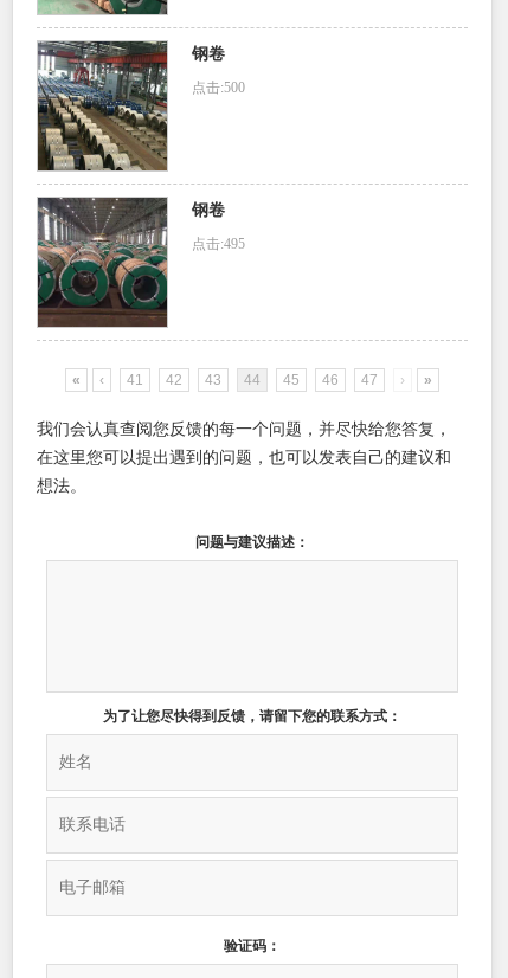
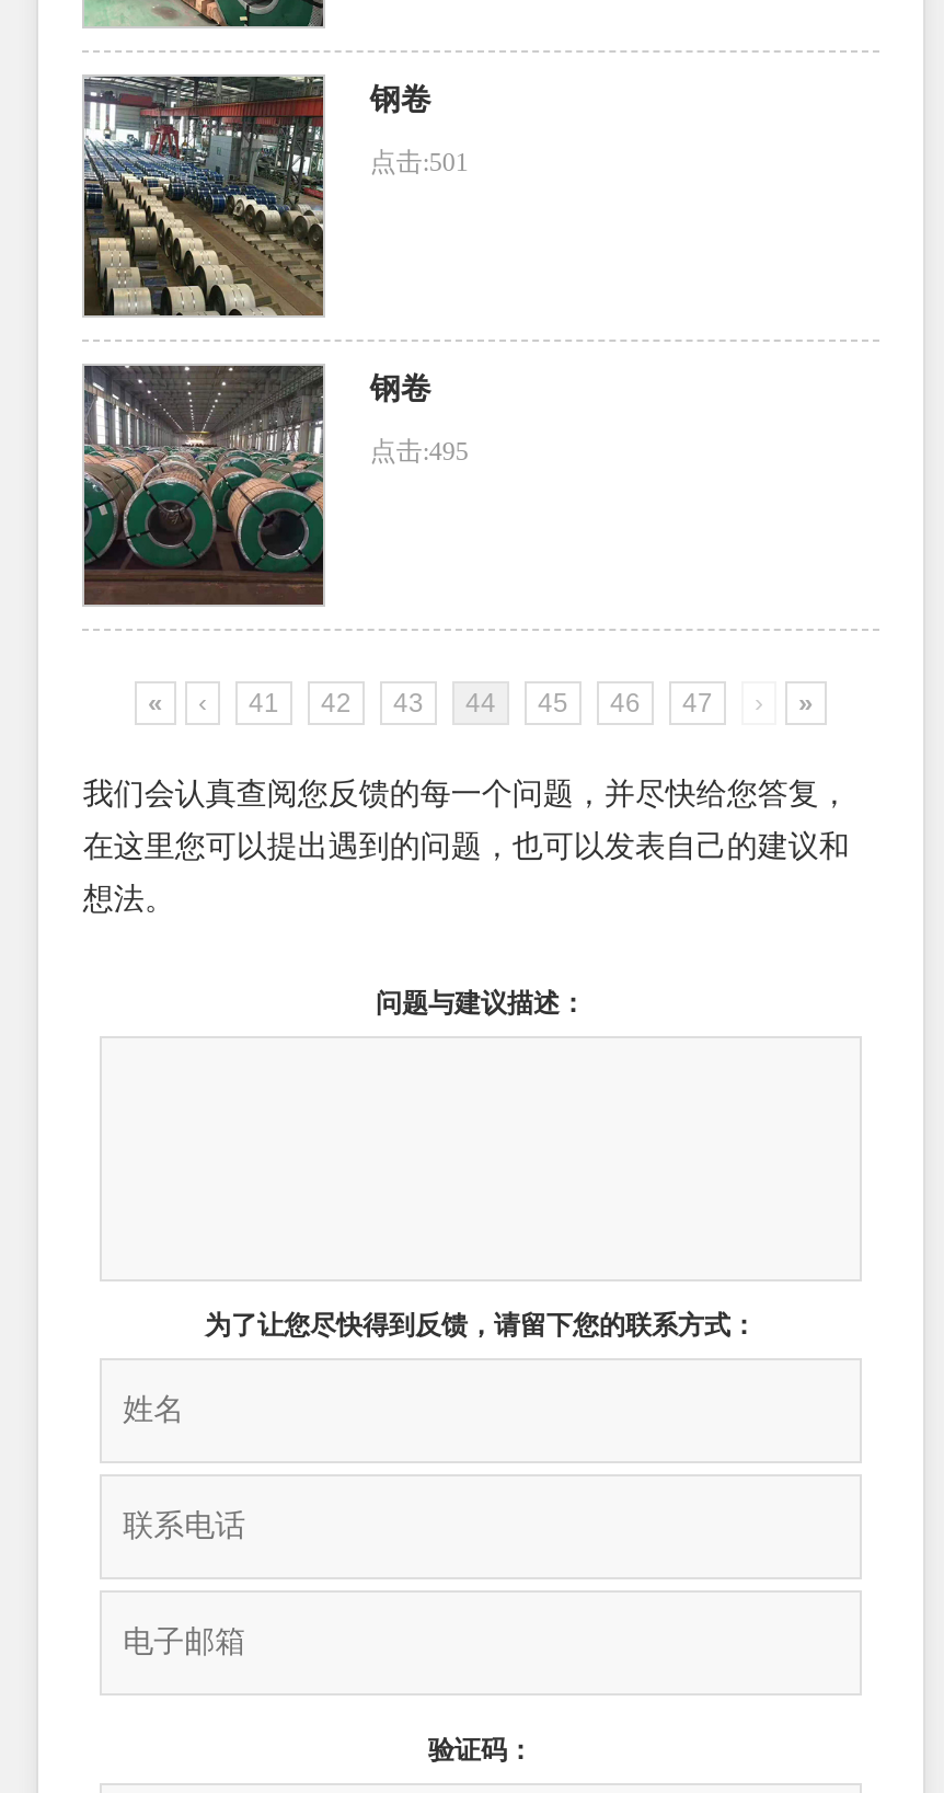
[192,79,246,95] 点击:500 -> [370,146,468,177] 点击:501

